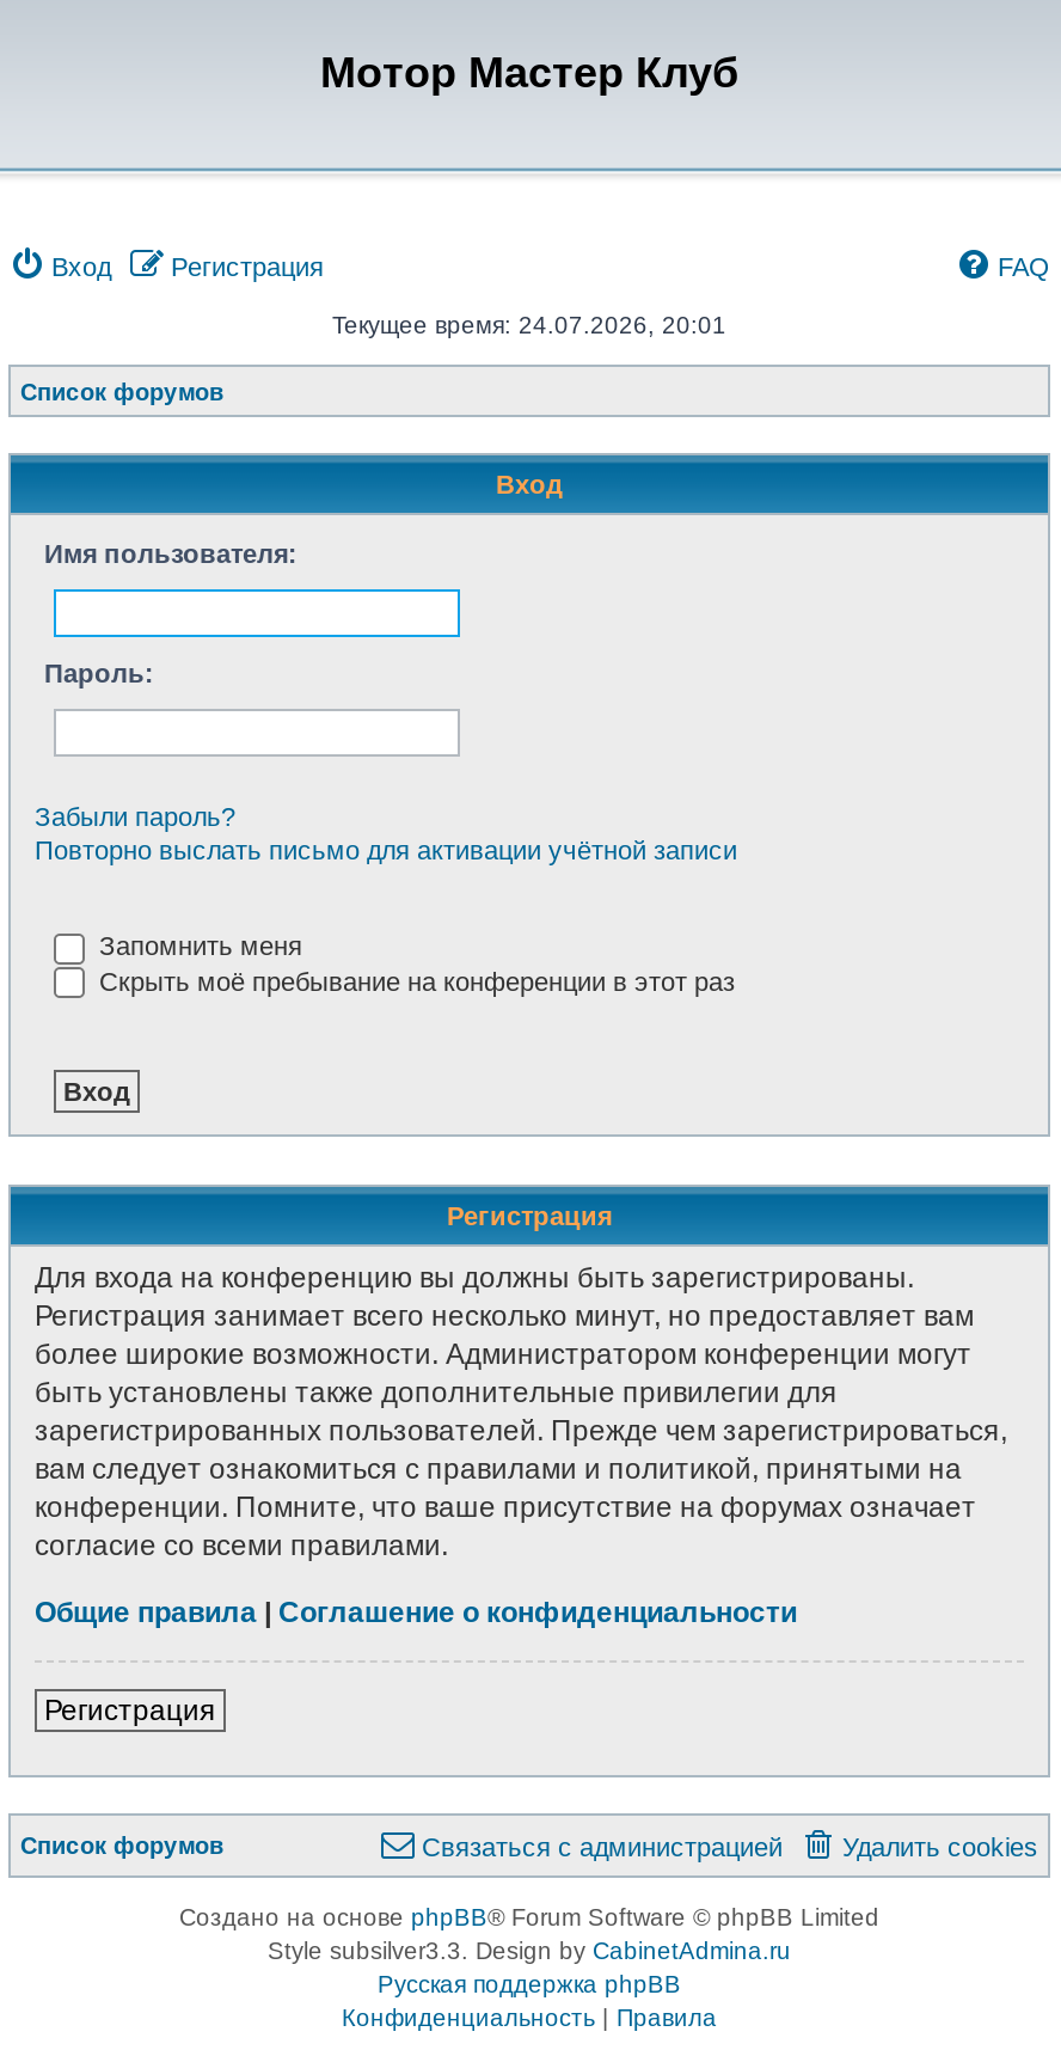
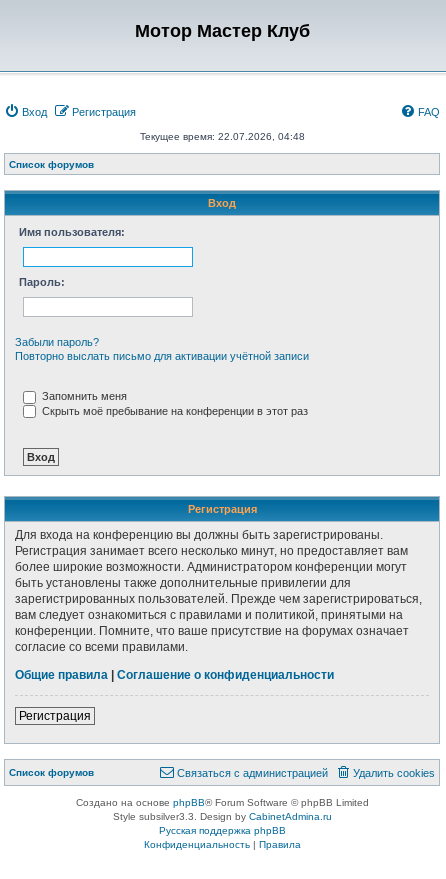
[332,312,726,338] Текущее время: 24.07.2026, 20:01 -> [139,131,304,142] Текущее время: 22.07.2026, 04:48

